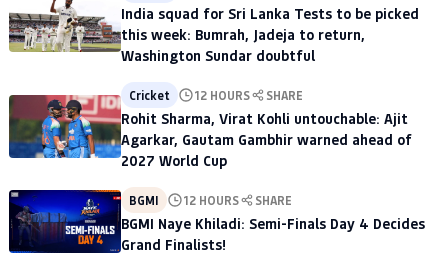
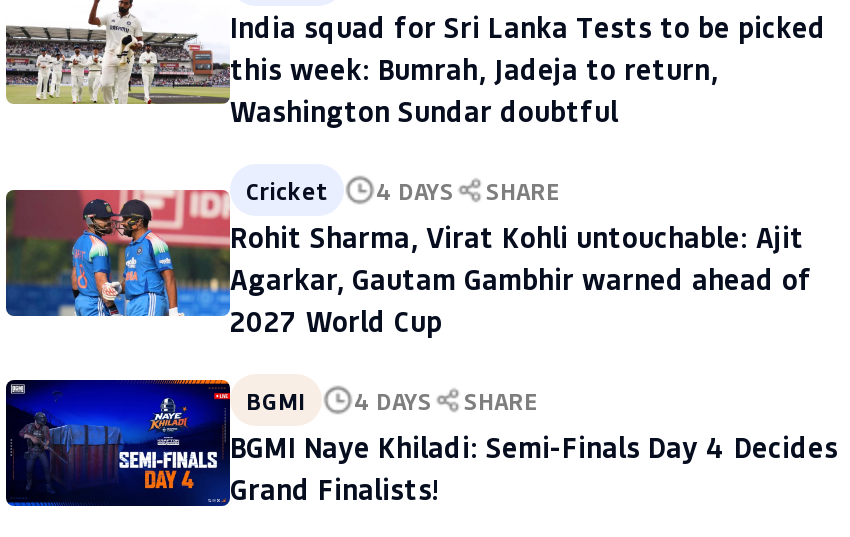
[129,87,303,103] Cricket 12 HOURS SHARE -> [246,175,560,207] Cricket 4 DAYS SHARE
[129,192,292,208] BGMI 12 HOURS SHARE -> [246,385,538,417] BGMI 4 DAYS SHARE

